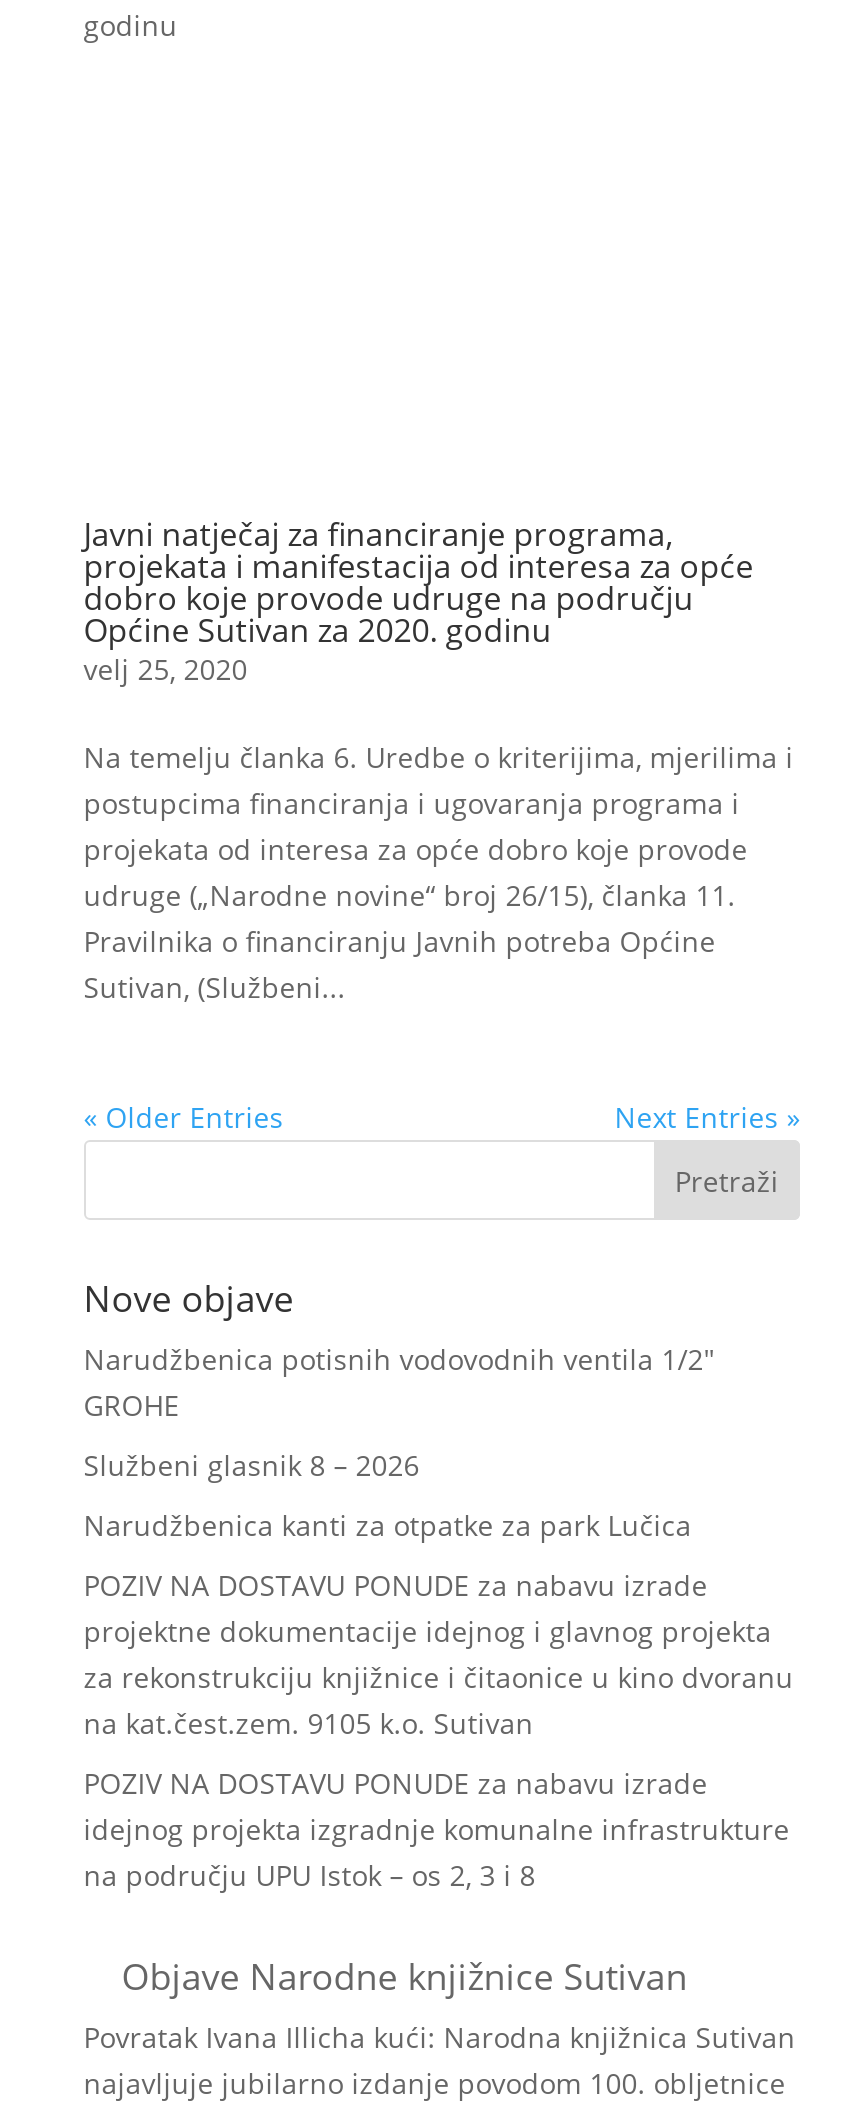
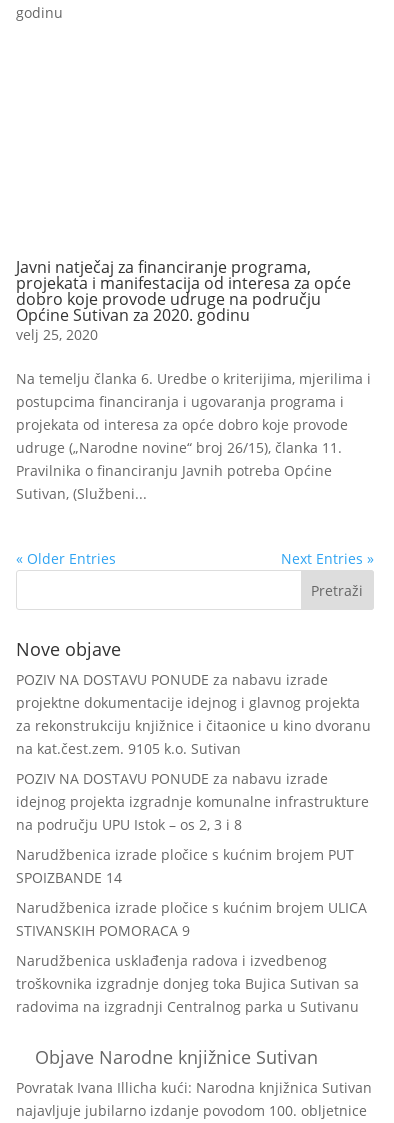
[84,1340,716,1544] Narudžbenica potisnih vodovodnih ventila 1/2″ | GROHE | Službeni glasnik 8 – 2026 | Narudžbenica kanti za otpatke za park Lučica -> none
moved [84,1566,794,1894] -> [16,670,371,834]: POZIV NA DOSTAVU PONUDE za nabavu izrade | projektne dokumentacije idejnog i glavnog projekta | za rekonstrukciju knjižnice i čitaonice u kino dvoranu | na kat.čest.zem. 9105 k.o. Sutivan | POZIV NA DOSTAVU PONUDE za nabavu izrade | idejnog projekta izgradnje komunalne infrastrukture | na području UPU Istok – os 2, 3 i 8
none -> [16,845,367,1016] Narudžbenica izrade pločice s kućnim brojem PUT | SPOIZBANDE 14 | Narudžbenica izrade pločice s kućnim brojem ULICA | STIVANSKIH POMORACA 9 | Narudžbenica usklađenja radova i izvedbenog | troškovnika izgradnje donjeg toka Bujica Sutivan sa | radovima na izgradnji Centralnog parka u Sutivanu

